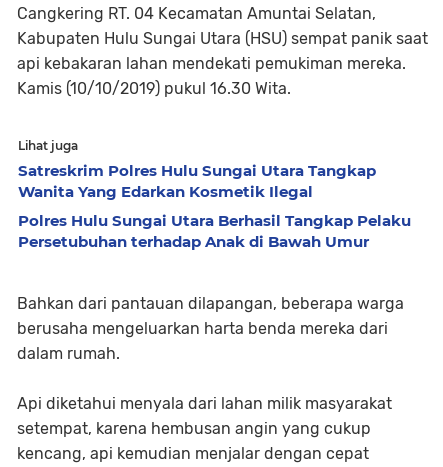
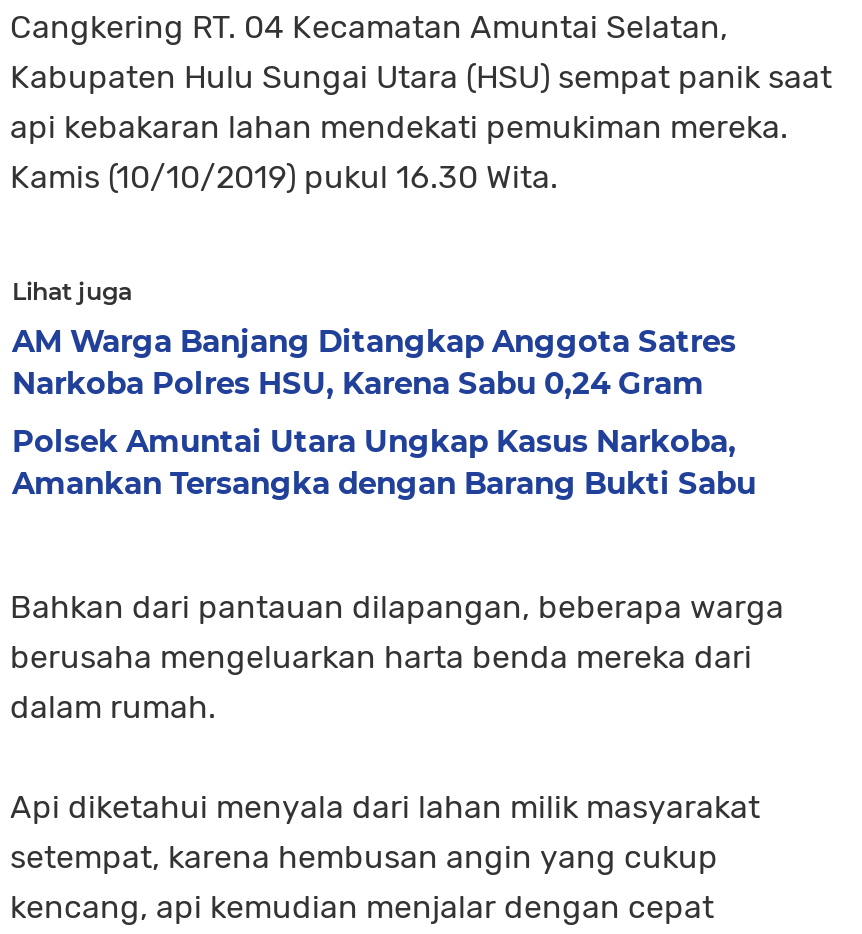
[18,161,376,201] Satreskrim Polres Hulu Sungai Utara Tangkap | Wanita Yang Edarkan Kosmetik Ilegal -> [12,322,736,402] AM Warga Banjang Ditangkap Anggota Satres | Narkoba Polres HSU, Karena Sabu 0,24 Gram
[18,211,411,251] Polres Hulu Sungai Utara Berhasil Tangkap Pelaku | Persetubuhan terhadap Anak di Bawah Umur -> [12,422,756,502] Polsek Amuntai Utara Ungkap Kasus Narkoba, | Amankan Tersangka dengan Barang Bukti Sabu

